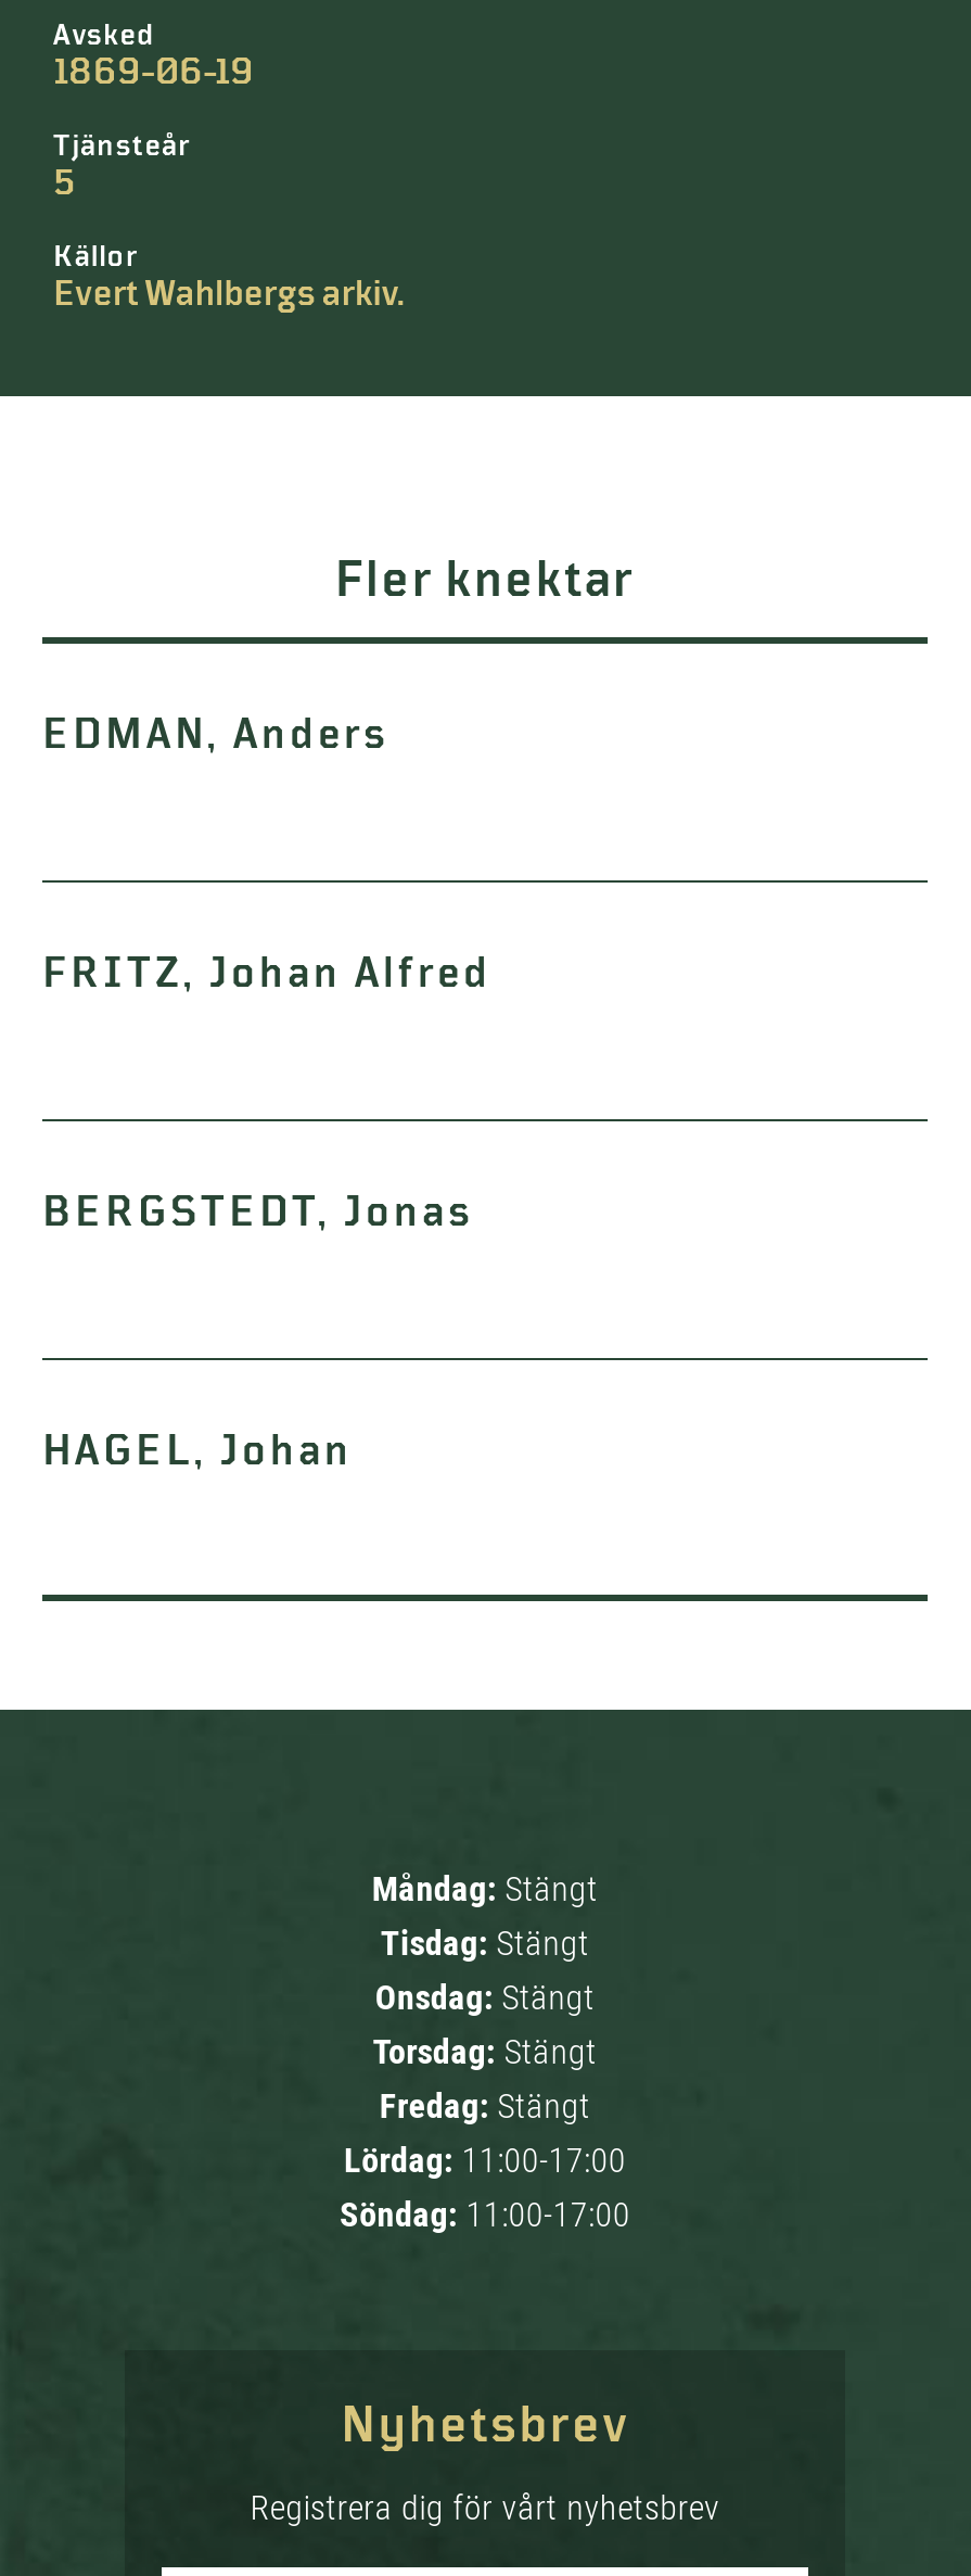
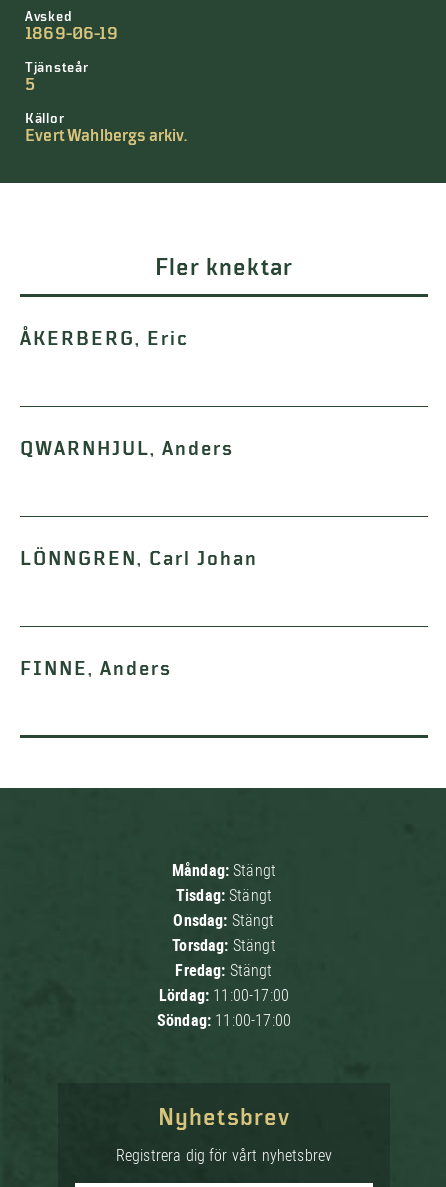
[42,711,389,759] EDMAN, Anders -> [20,328,189,350] ÅKERBERG, Eric
[42,950,491,998] FRITZ, Johan Alfred -> [20,438,234,460] QWARNHJUL, Anders
[42,1189,474,1236] BERGSTEDT, Jonas -> [20,548,258,570] LÖNNGREN, Carl Johan
[42,1427,353,1475] HAGEL, Johan -> [20,658,172,680] FINNE, Anders

